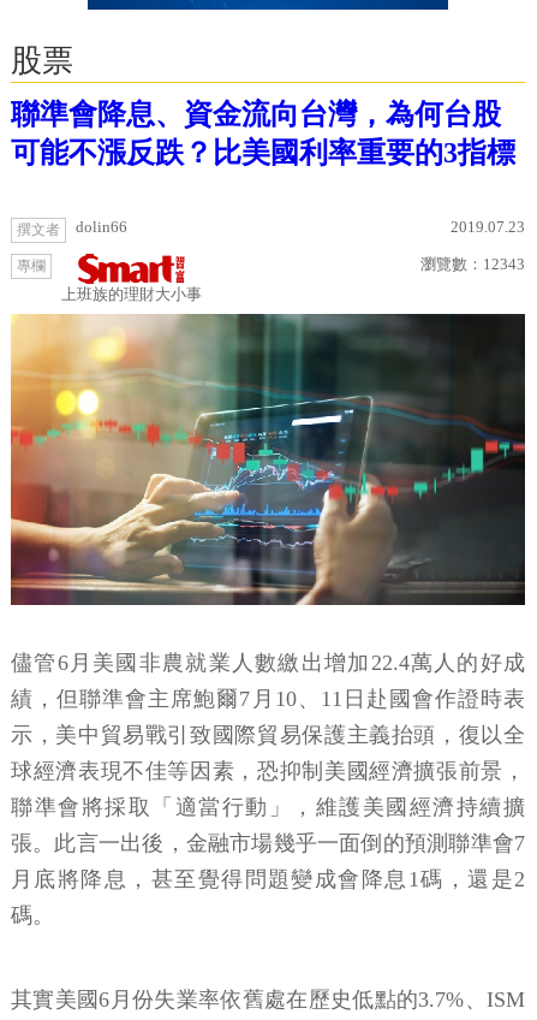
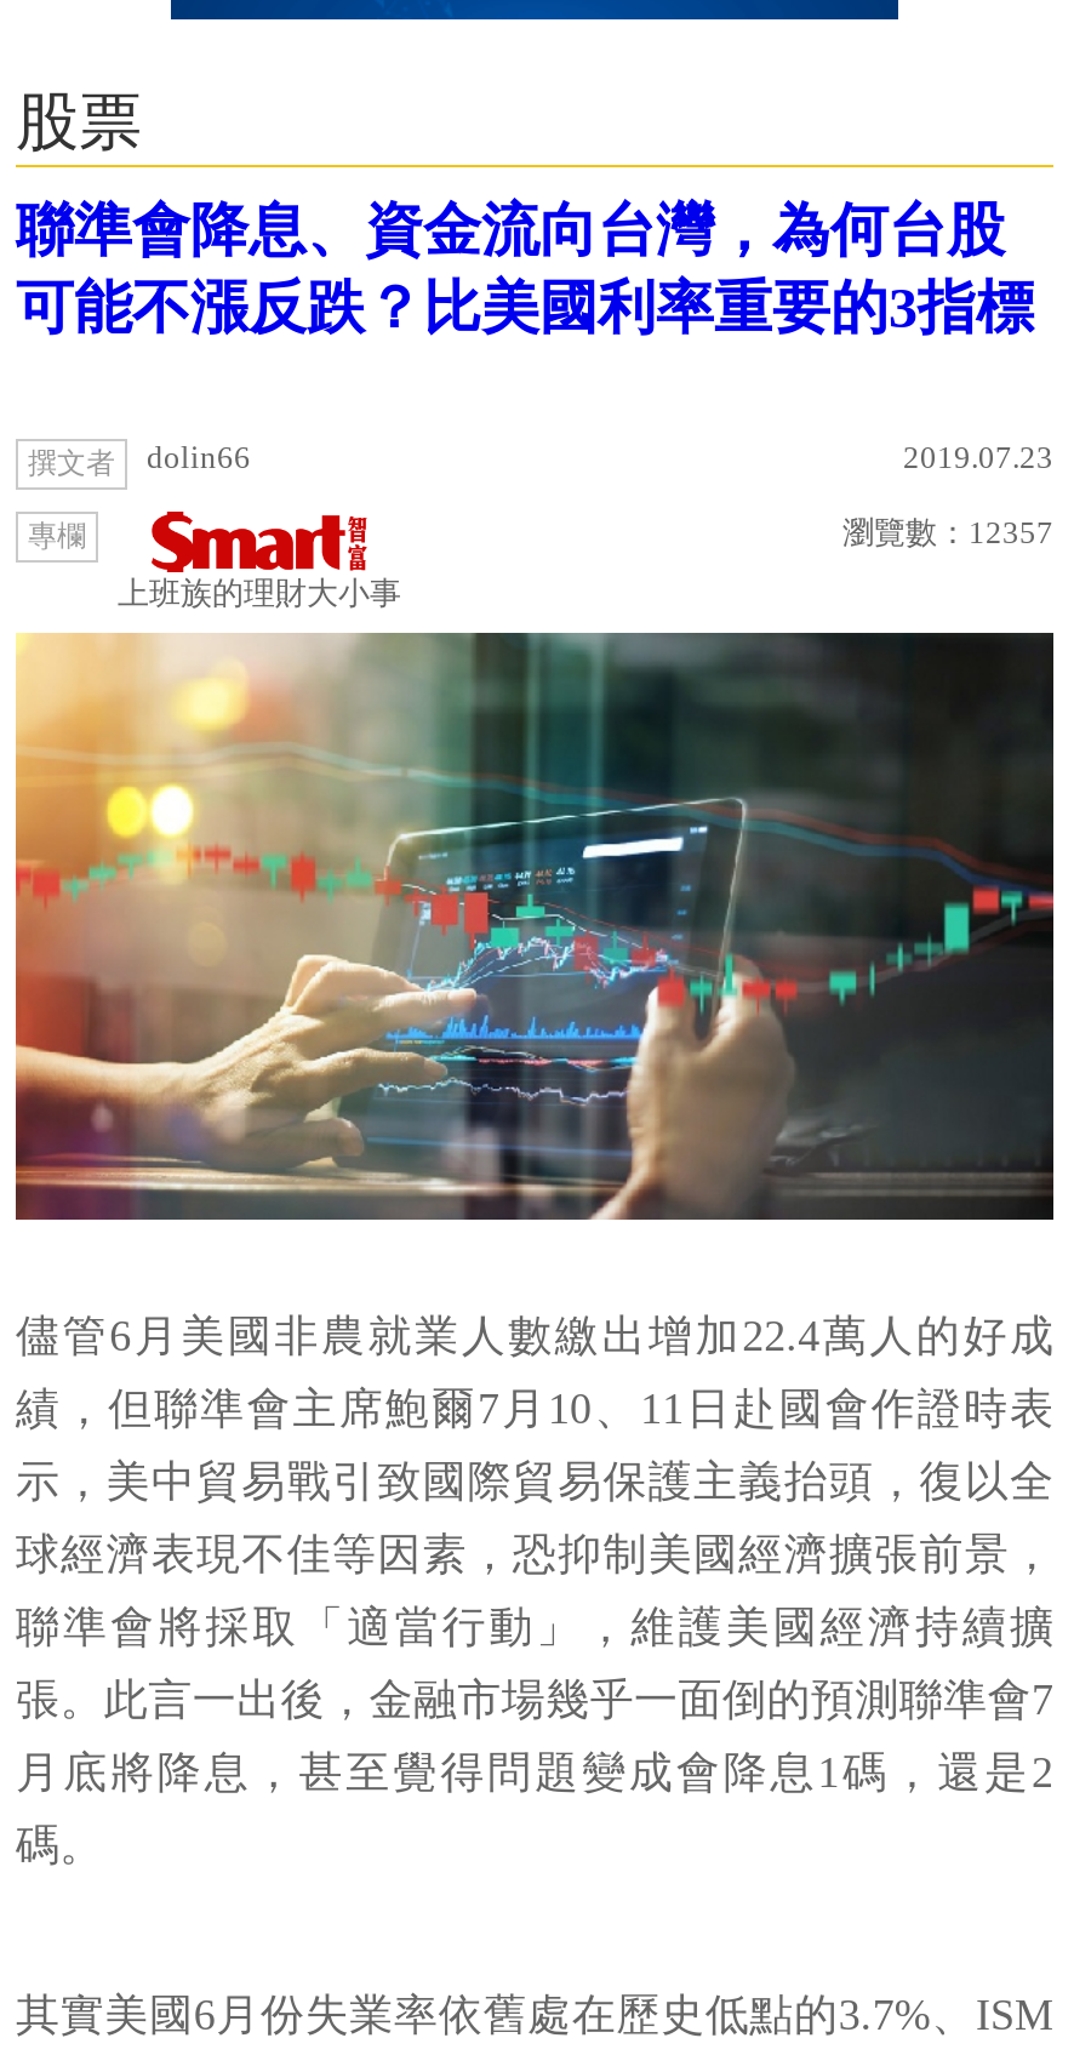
[420,255,525,273] 瀏覽數：12343 -> [842,514,1053,550] 瀏覽數：12357

